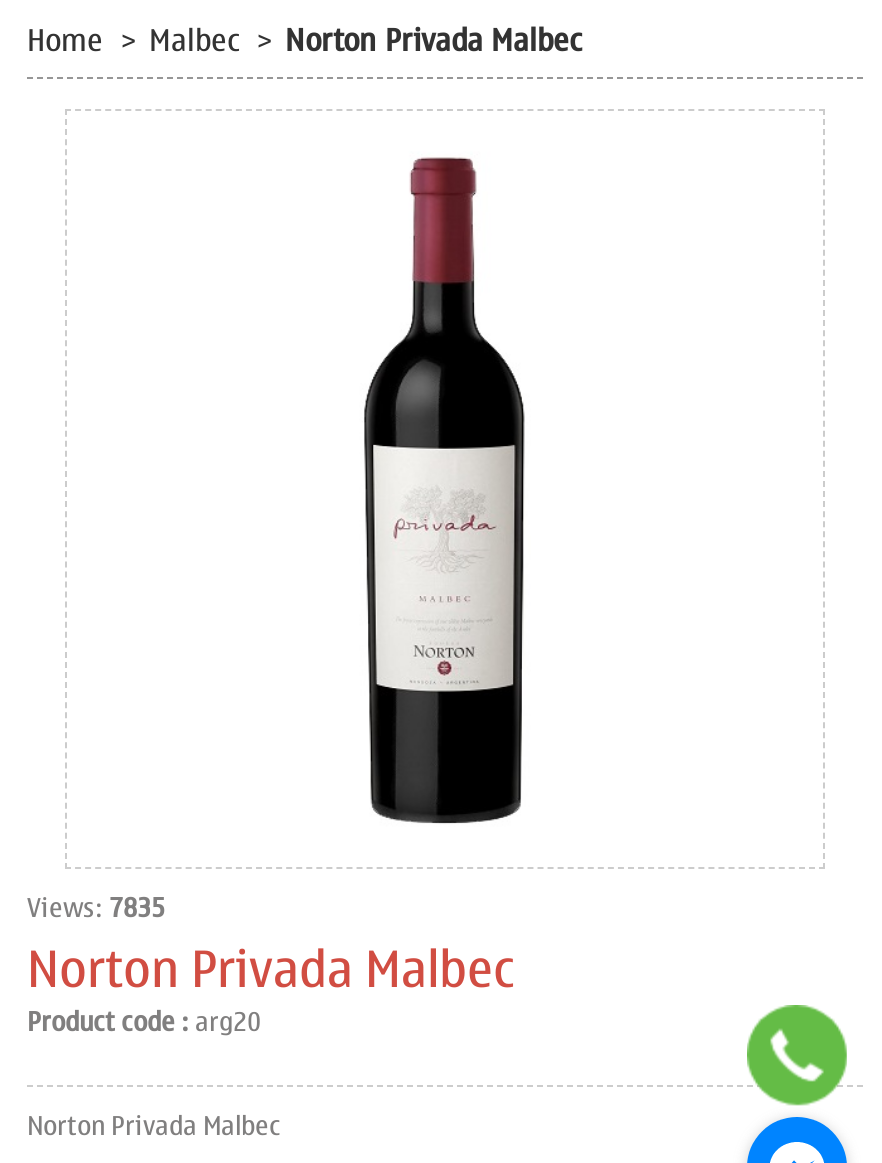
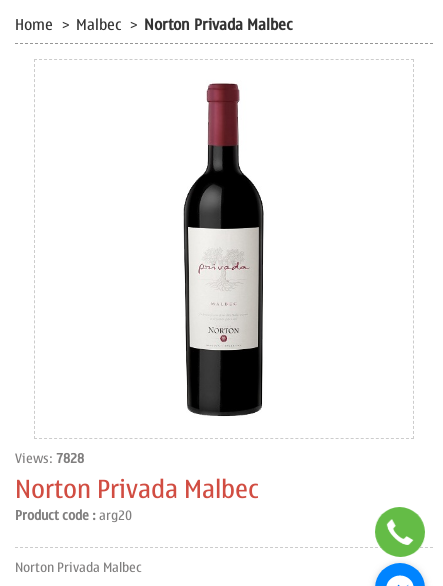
[27,897,165,921] Views: 7835 -> [15,453,84,465] Views: 7828

